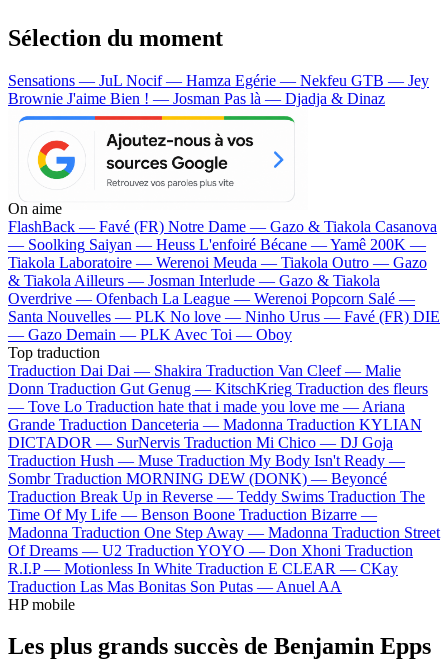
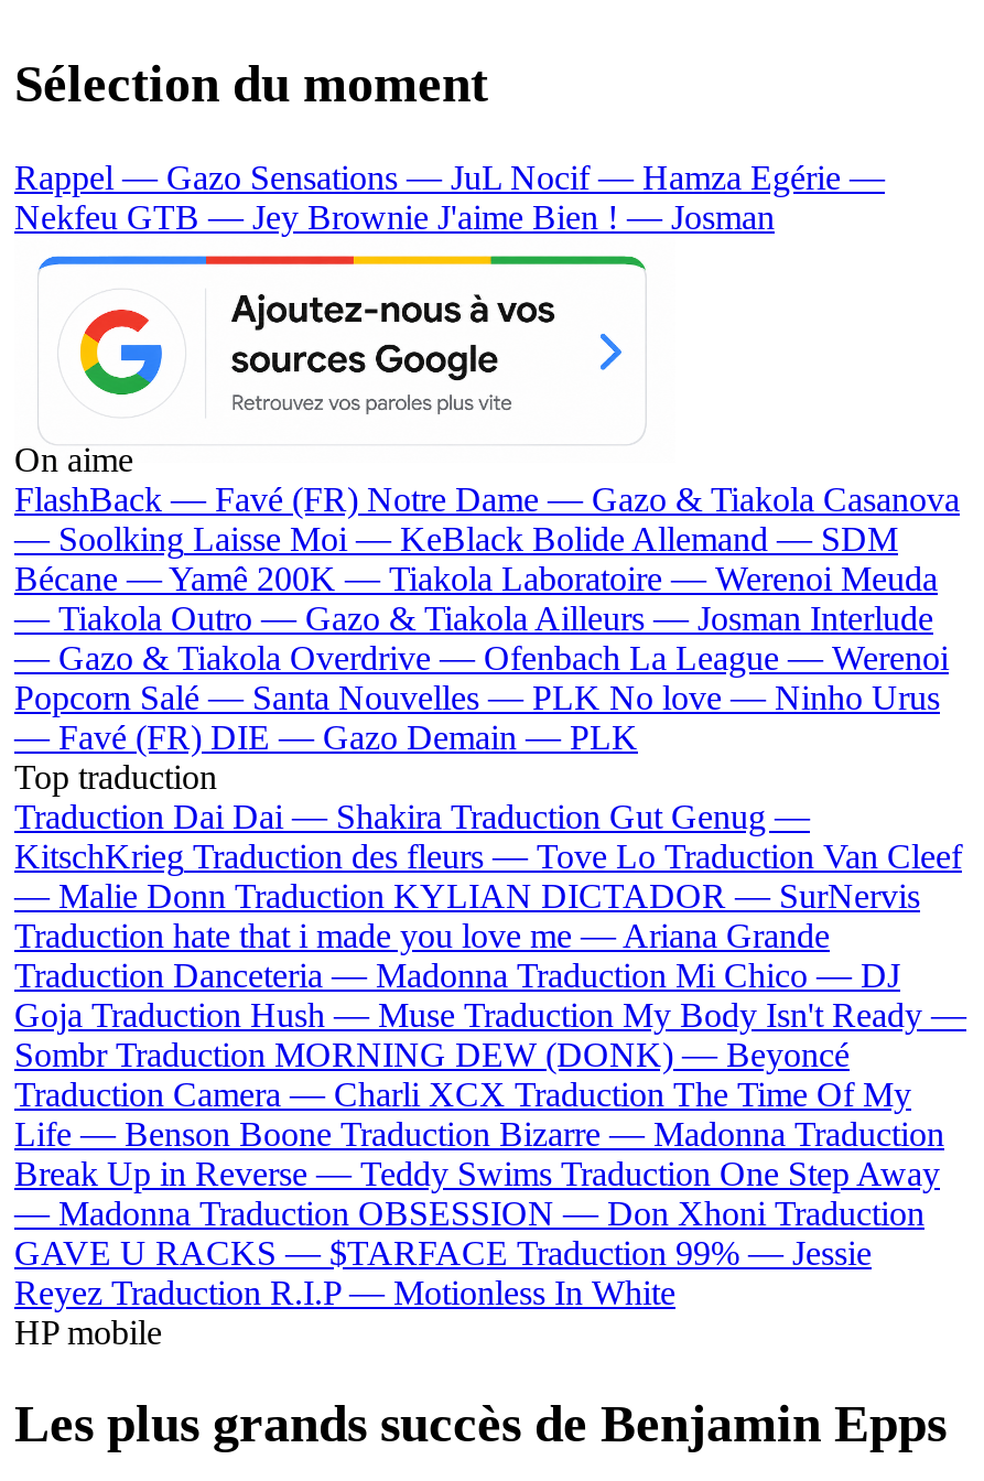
[8,71,429,106] Sensations — JuL Nocif — Hamza Egérie — Nekfeu GTB — Jey | Brownie J'aime Bien ! — Josman Pas là — Djadja & Dinaz -> [14,158,885,235] Rappel — Gazo Sensations — JuL Nocif — Hamza Egérie — | Nekfeu GTB — Jey Brownie J'aime Bien ! — Josman
[8,235,440,342] — Soolking Saiyan — Heuss L'enfoiré Bécane — Yamê 200K — | Tiakola Laboratoire — Werenoi Meuda — Tiakola Outro — Gazo | & Tiakola Ailleurs — Josman Interlude — Gazo & Tiakola | Overdrive — Ofenbach La League — Werenoi Popcorn Salé — | Santa Nouvelles — PLK No love — Ninho Urus — Favé (FR) DIE | — Gazo Demain — PLK Avec Toi — Oboy -> [14,519,949,755] — Soolking Laisse Moi — KeBlack Bolide Allemand — SDM | Bécane — Yamê 200K — Tiakola Laboratoire — Werenoi Meuda | — Tiakola Outro — Gazo & Tiakola Ailleurs — Josman Interlude | — Gazo & Tiakola Overdrive — Ofenbach La League — Werenoi | Popcorn Salé — Santa Nouvelles — PLK No love — Ninho Urus | —Favé (FR) DIE — Gazo Demain — PLK
[8,361,428,468] Traduction Dai Dai — Shakira Traduction Van Cleef — Malie | Donn Traduction Gut Genug — KitschKrieg Traduction des fleurs | — Tove Lo Traduction hate that i made you love me — Ariana | Grande Traduction Danceteria — Madonna Traduction KYLIAN | DICTADOR — SurNervis Traduction Mi Chico — DJ Goja | Traduction Hush — Muse Traduction My Body Isn't Ready — -> [14,797,966,1033] Traduction Dai Dai — Shakira Traduction Gut Genug — | KitschKrieg Traduction des fleurs — Tove Lo Traduction Van Cleef | — Malie Donn Traduction KYLIAN DICTADOR — SurNervis | Traduction hate that i made you love me — Ariana Grande | Traduction Danceteria — Madonna Traduction Mi Chico — DJ | Goja Traduction Hush — Muse Traduction My Body Isn't Ready —
[8,487,440,594] Traduction Break Up in Reverse — Teddy Swims Traduction The | Time Of My Life — Benson Boone Traduction Bizarre — | Madonna Traduction One Step Away — Madonna Traduction Street | Of Dreams — U2 Traduction YOYO — Don Xhoni Traduction | R.I.P — Motionless In White Traduction E CLEAR — CKay | Traduction Las Mas Bonitas Son Putas — Anuel AA -> [14,1074,944,1310] Traduction Camera — Charli XCX Traduction The Time Of My | Life — Benson Boone Traduction Bizarre — Madonna Traduction | Break Up in Reverse — Teddy Swims Traduction One Step Away | — Madonna Traduction OBSESSION — Don Xhoni Traduction | GAVE U RACKS — $TARFACE Traduction 99% — Jessie | Reyez Traduction R.I.P — Motionless In White

